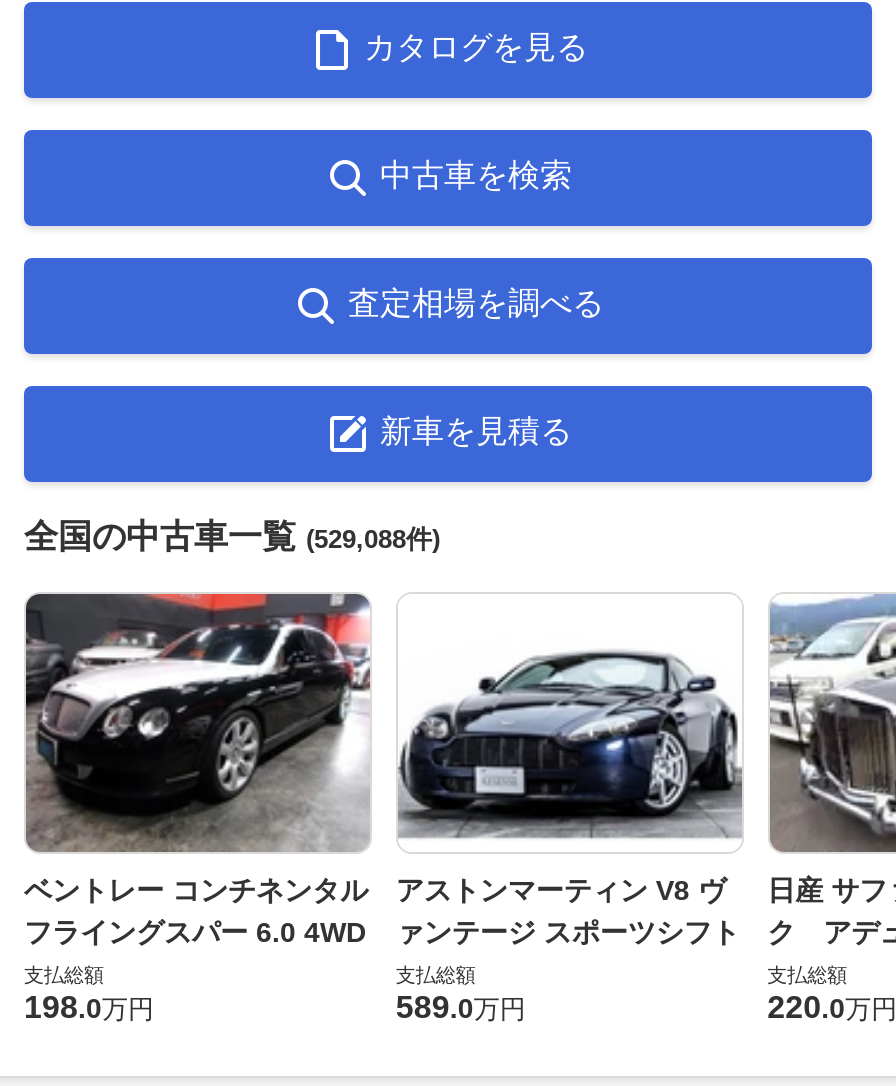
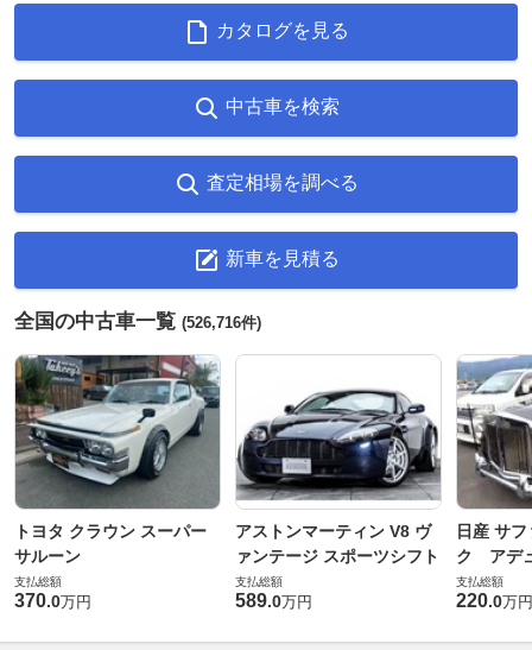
[24,518,440,556] 全国の中古車一覧(529,088件) -> [14,310,261,333] 全国の中古車一覧(526,716件)
[24,592,370,948] [image] | ベントレー コンチネンタル | フライングスパー 6.0 4WD -> [14,354,221,566] [image] | トヨタ クラウン スーパー | サルーン
[24,990,154,1024] 198.0万円 -> [14,591,91,611] 370.0万円

